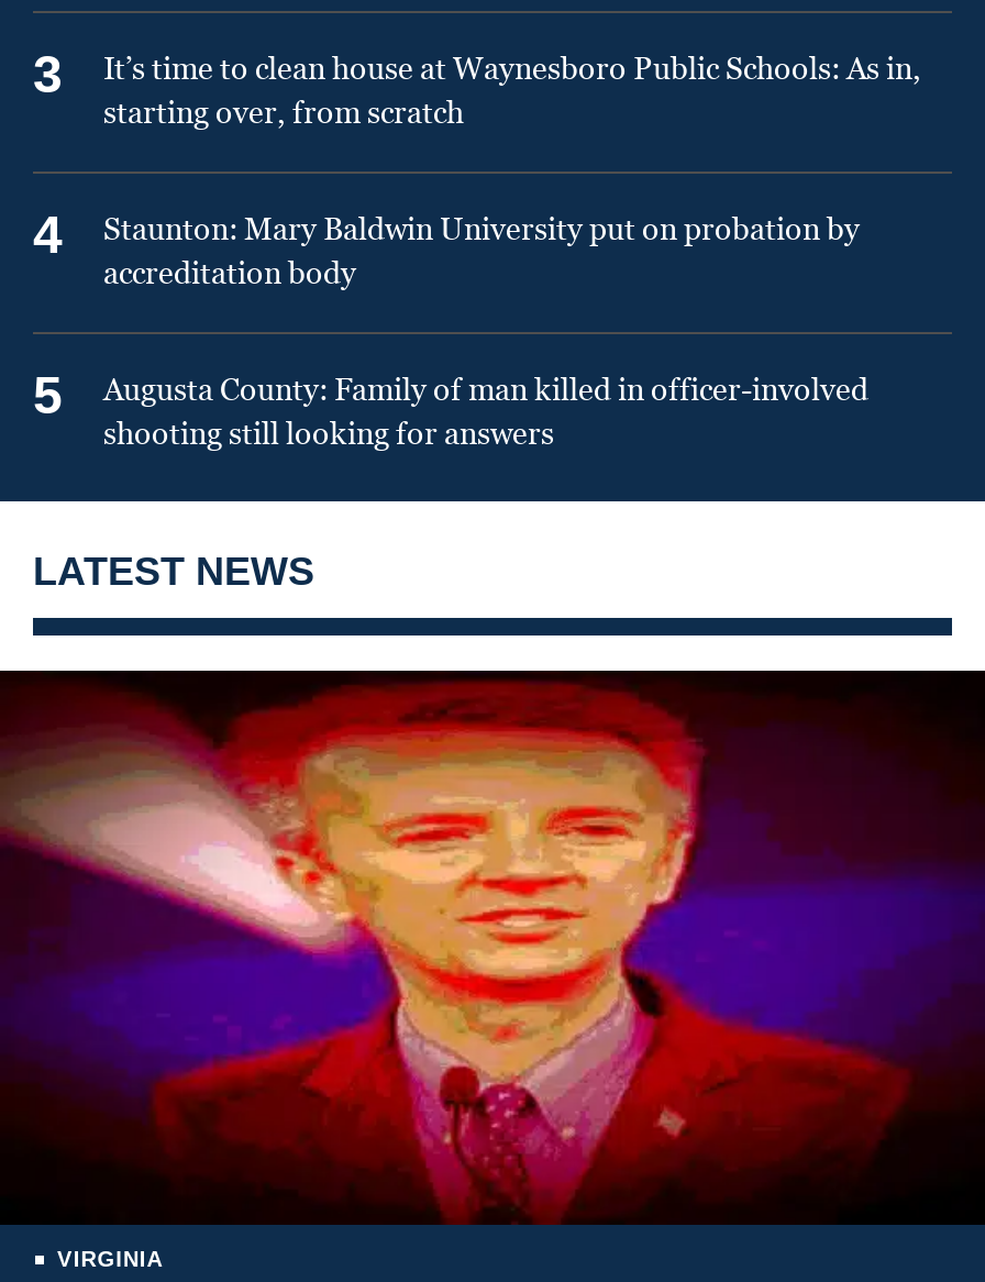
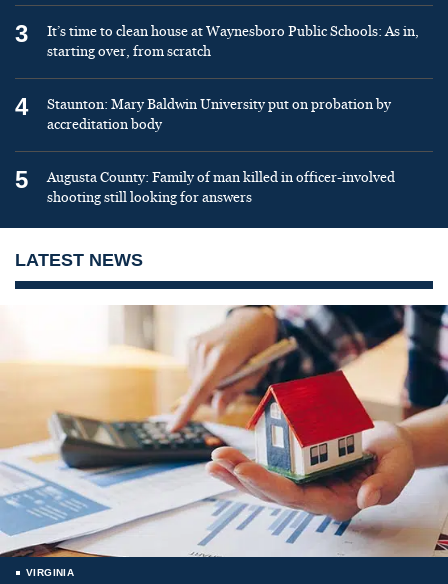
[7,668,978,1227] [image] -> [3,304,445,558] [image]

